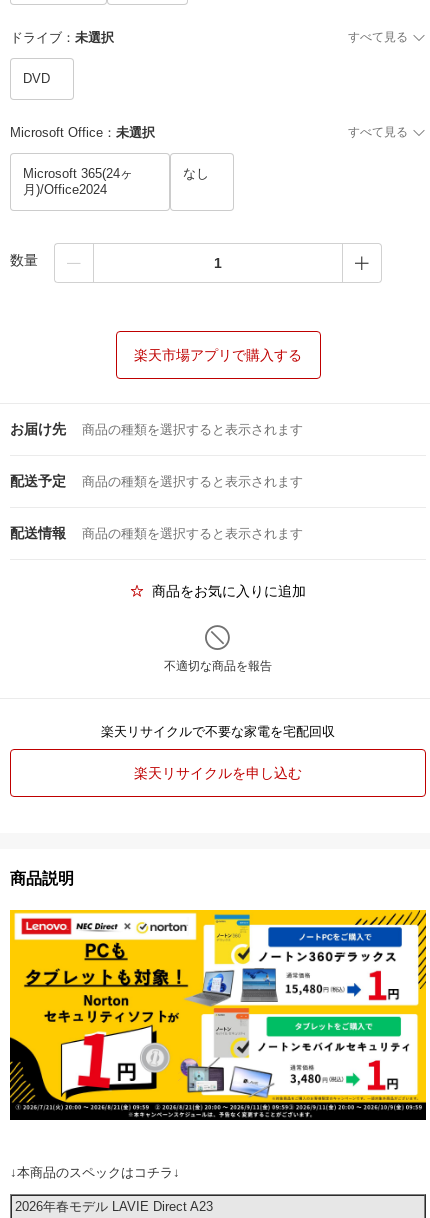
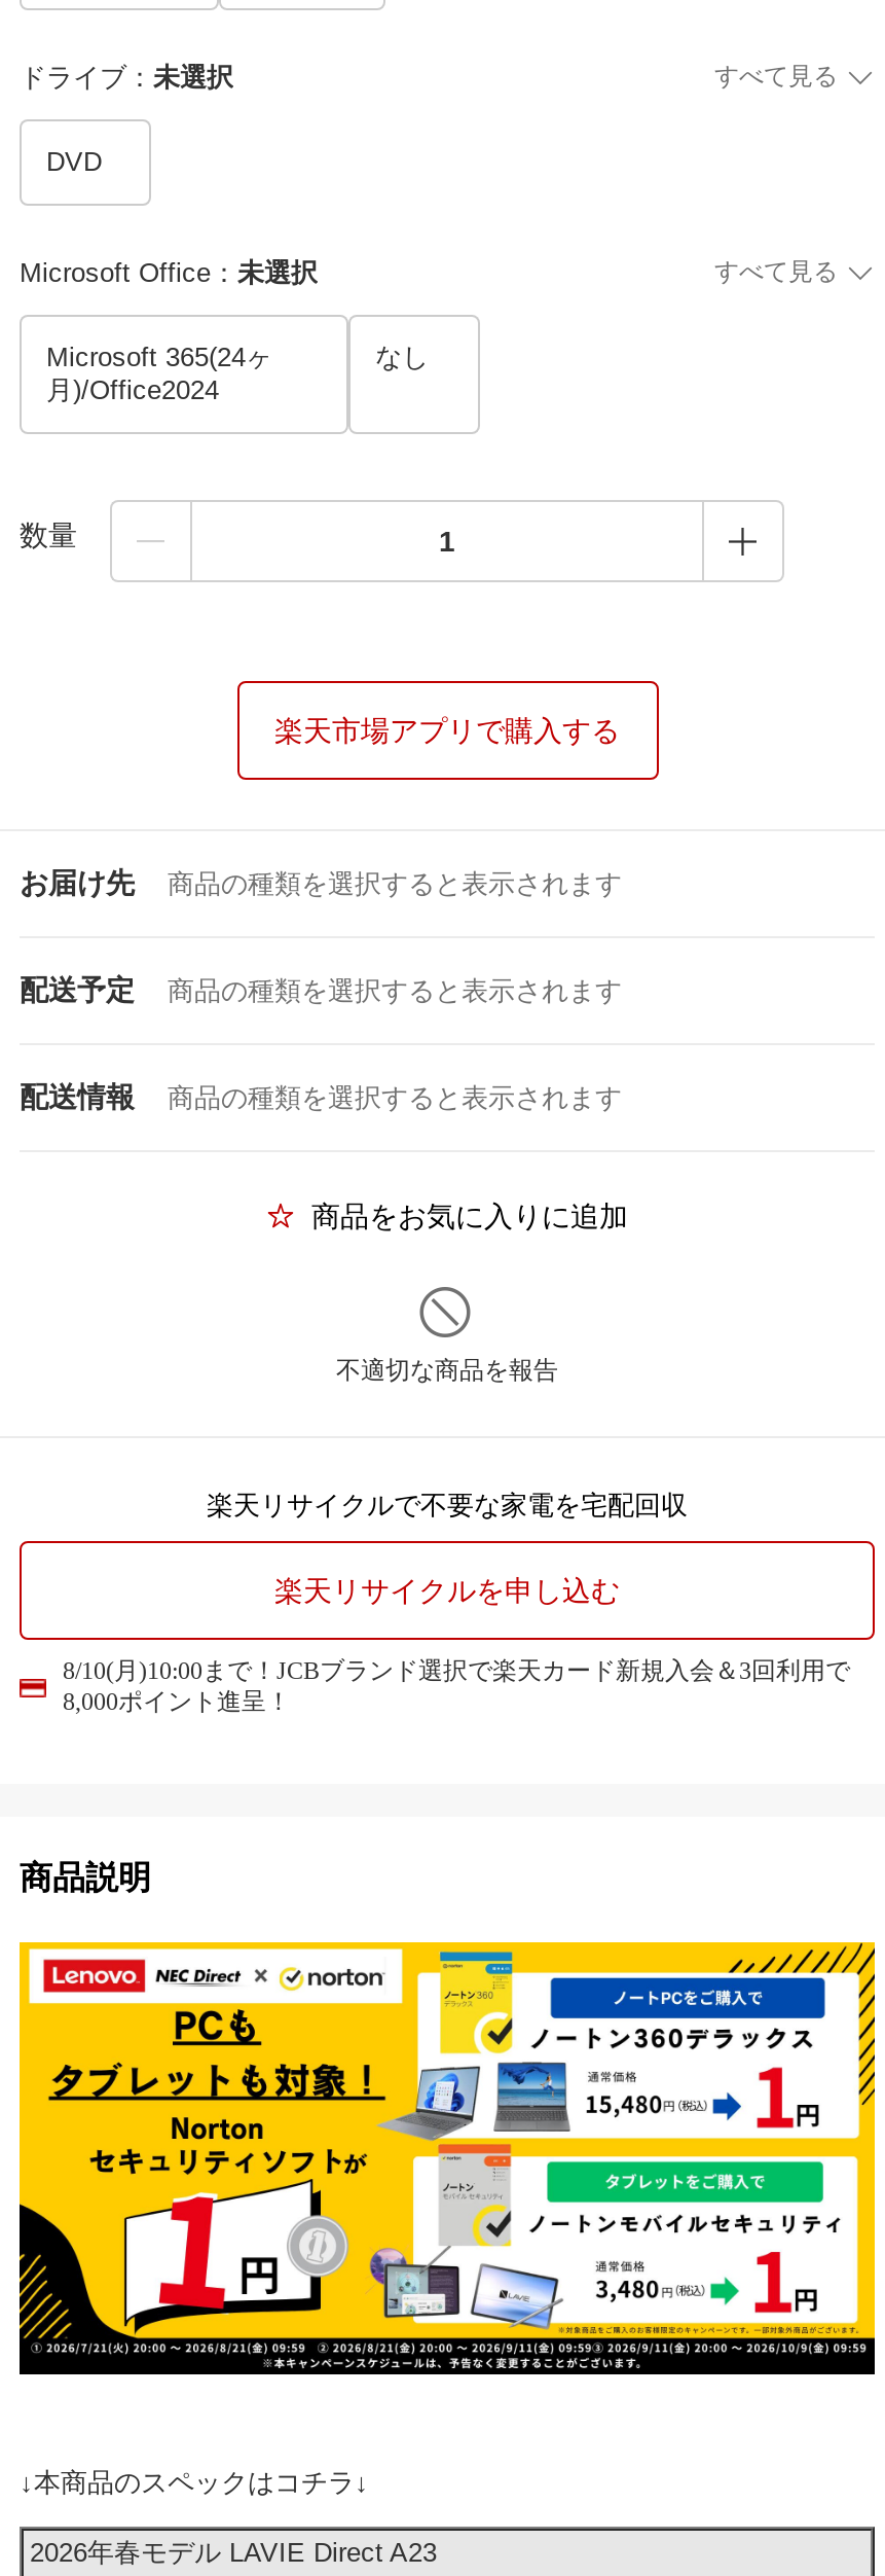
none -> [63,1656,850,1716] 8/10(月)10:00まで！JCBブランド選択で楽天カード新規入会＆3回利用で | 8,000ポイント進呈！

